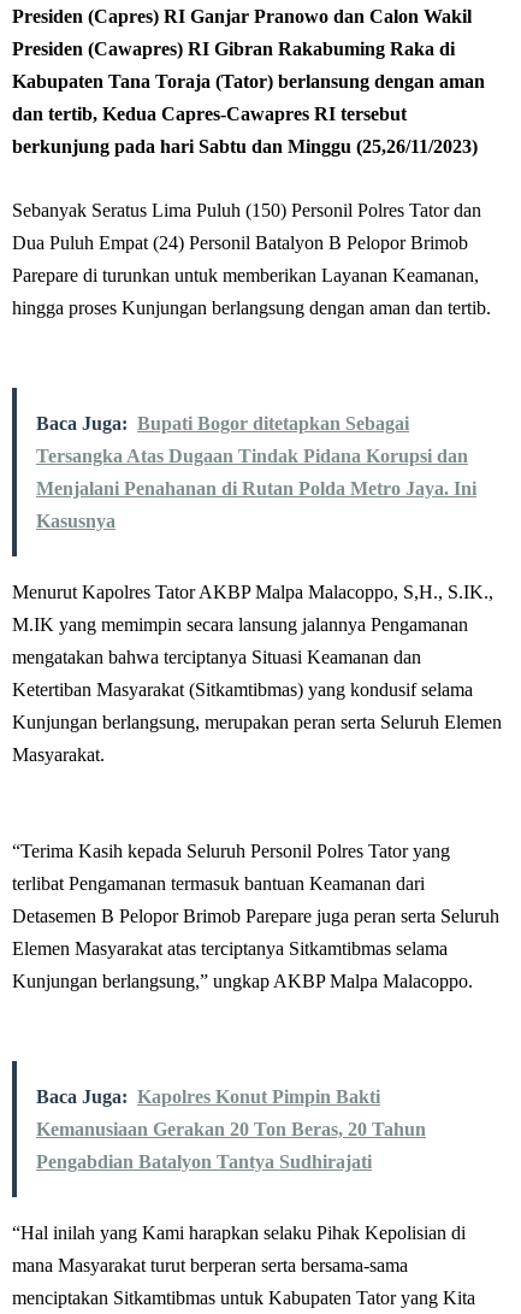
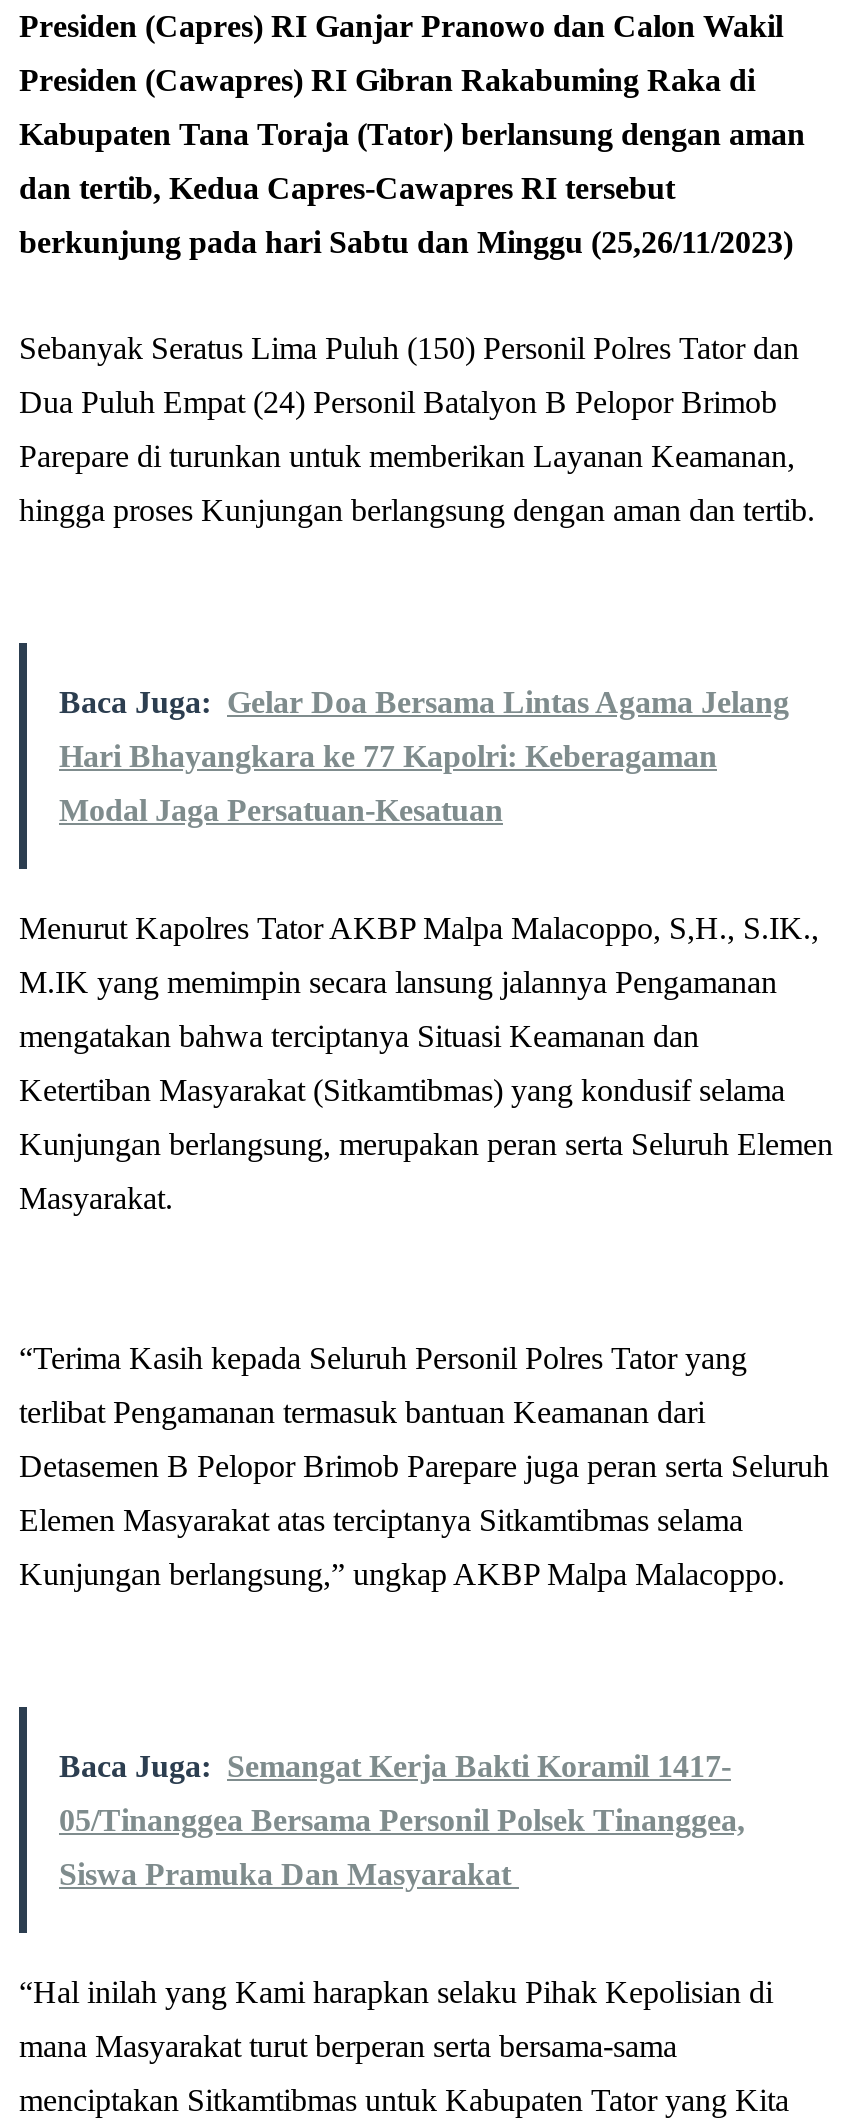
[36,413,476,531] Baca Juga: Bupati Bogor ditetapkan Sebagai | Tersangka Atas Dugaan Tindak Pidana Korupsi dan | Menjalani Penahanan di Rutan Polda Metro Jaya. Ini | Kasusnya -> [59,685,789,827] Baca Juga: Gelar Doa Bersama Lintas Agama Jelang | Hari Bhayangkara ke 77 Kapolri: Keberagaman | Modal Jaga Persatuan-Kesatuan
[36,1087,380,1107] Baca Juga: Kapolres Konut Pimpin Bakti -> [59,1749,731,1783] Baca Juga: Semangat Kerja Bakti Koramil 1417-
[36,1119,426,1140] Kemanusiaan Gerakan 20 Ton Beras, 20 Tahun -> [59,1803,745,1837] 05/Tinanggea Bersama Personil Polsek Tinanggea,
[36,1152,372,1172] Pengabdian Batalyon Tantya Sudhirajati -> [59,1857,519,1891] Siswa Pramuka Dan Masyarakat

